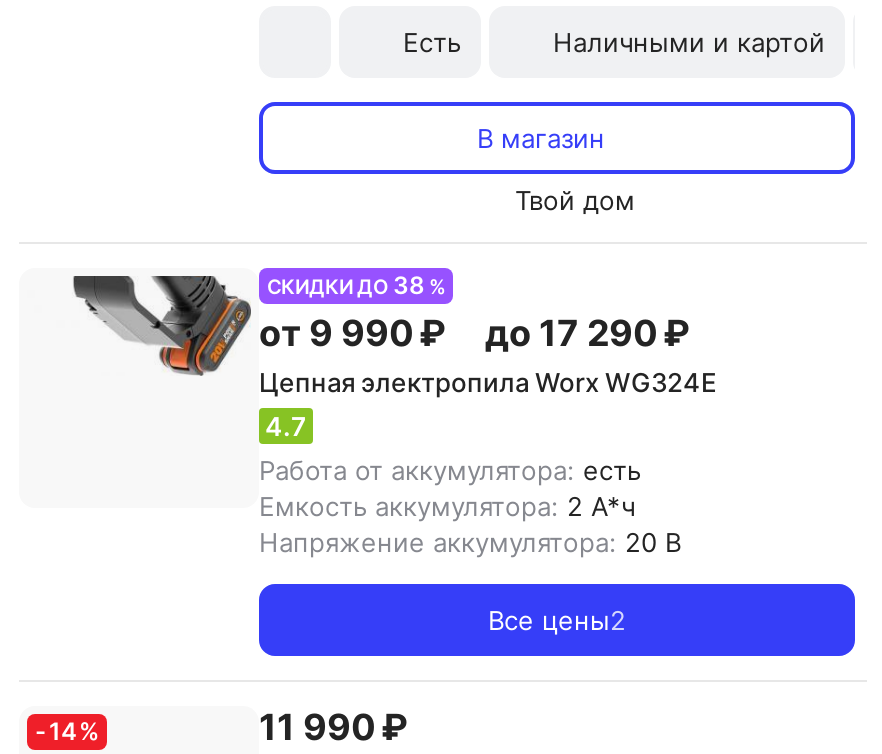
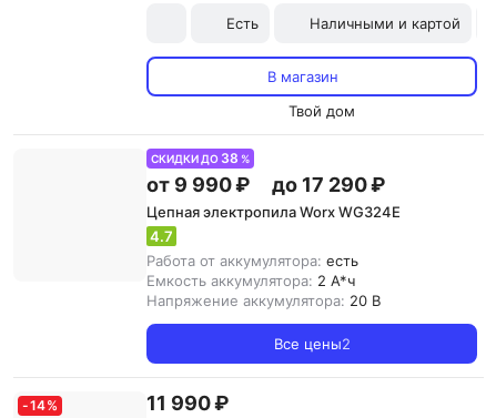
[71,274,253,378] [image] -> none

